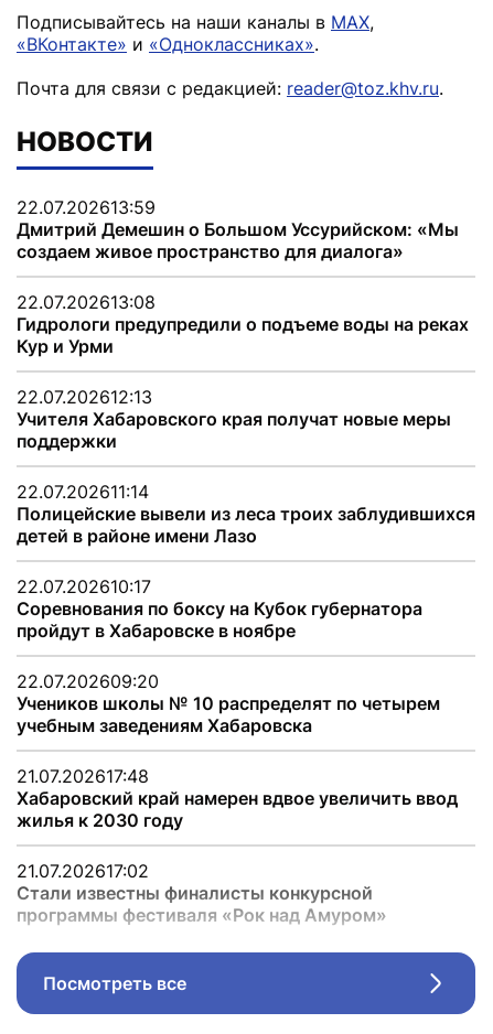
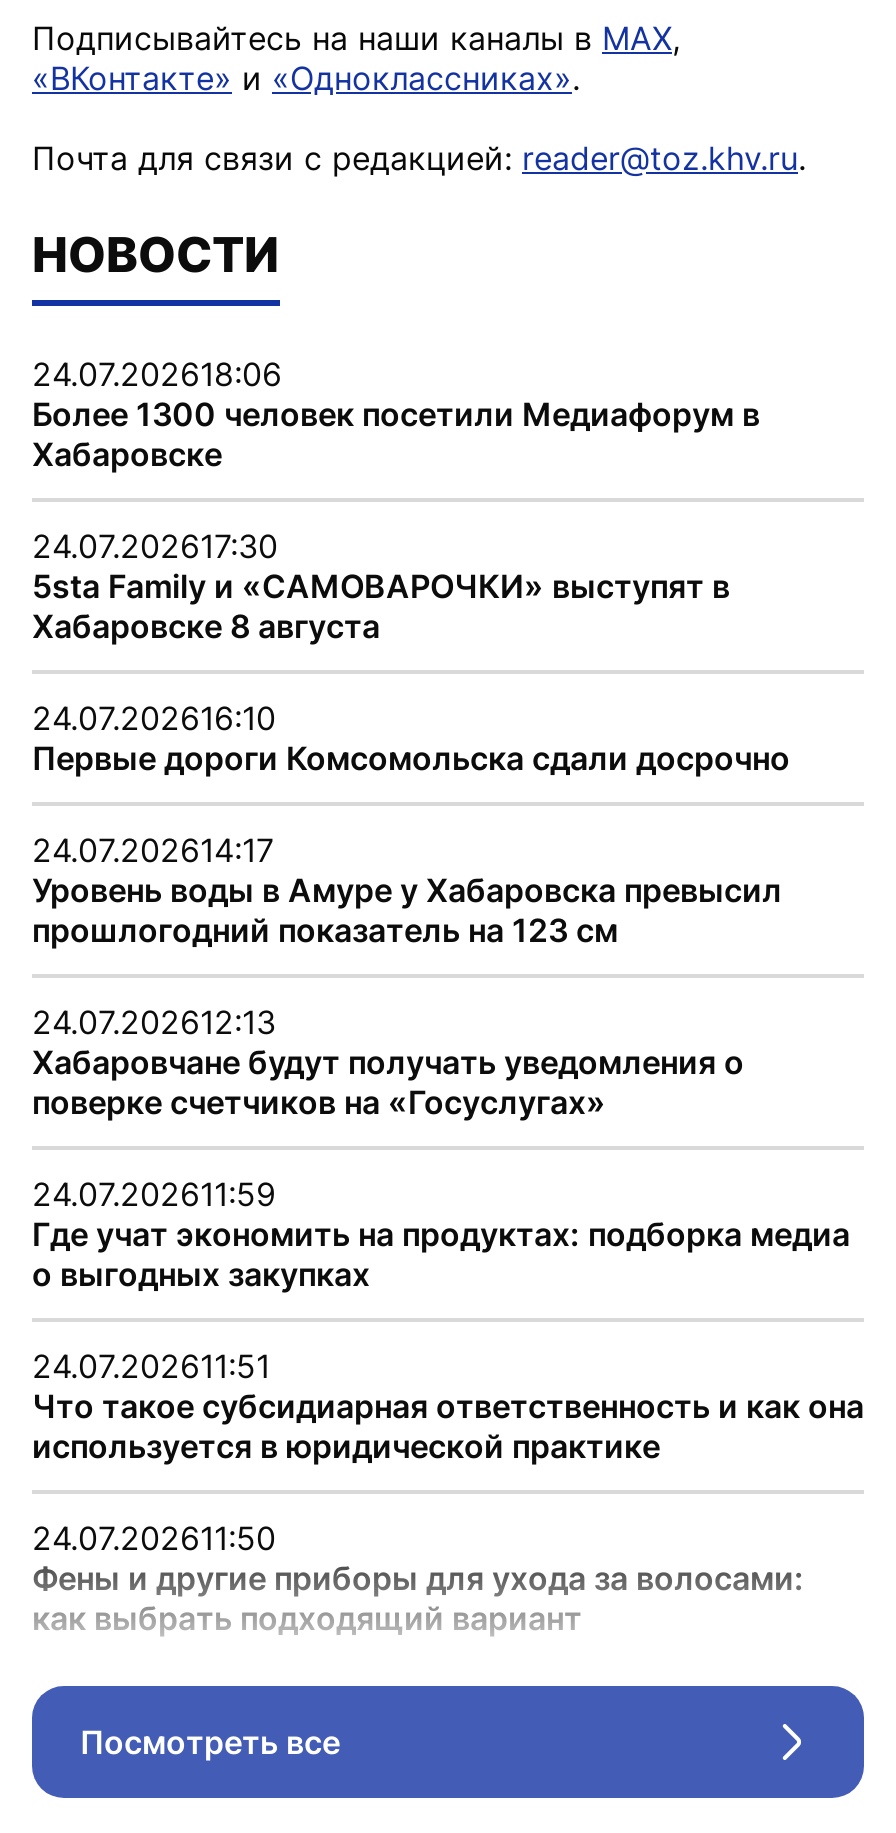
[17,196,459,262] 22.07.202613:59 | Дмитрий Демешин о Большом Уссурийском: «Мы | создаем живое пространство для диалога» -> [32,354,760,474] 24.07.202618:06 | Более 1300 человек посетили Медиафорум в | Хабаровске
[17,291,469,357] 22.07.202613:08 | Гидрологи предупредили о подъеме воды на реках | Кур и Урми -> [32,526,730,646] 24.07.202617:30 | 5sta Family и «САМОВАРОЧКИ» выступят в | Хабаровске 8 августа
[17,386,451,452] 22.07.202612:13 | Учителя Хабаровского края получат новые меры | поддержки -> [32,698,790,778] 24.07.202616:10 | Первые дороги Комсомольска сдали досрочно
[17,481,475,547] 22.07.202611:14 | Полицейские вывели из леса троих заблудившихся | детей в районе имени Лазо -> [32,830,782,950] 24.07.202614:17 | Уровень воды в Амуре у Хабаровска превысил | прошлогодний показатель на 123 см
[17,575,422,642] 22.07.202610:17 | Соревнования по боксу на Кубок губернатора | пройдут в Хабаровске в ноябре -> [32,1002,744,1122] 24.07.202612:13 | Хабаровчане будут получать уведомления о | поверке счетчиков на «Госуслугах»
[17,670,440,736] 22.07.202609:20 | Учеников школы № 10 распределят по четырем | учебным заведениям Хабаровска -> [32,1174,850,1294] 24.07.202611:59 | Где учат экономить на продуктах: подборка медиа | о выгодных закупках
[17,765,458,831] 21.07.202617:48 | Хабаровский край намерен вдвое увеличить ввод | жилья к 2030 году -> [32,1346,864,1466] 24.07.202611:51 | Что такое субсидиарная ответственность и как она | используется в юридической практике
[17,860,387,926] 21.07.202617:02 | Стали известны финалисты конкурсной | программы фестиваля «Рок над Амуром» -> [32,1518,804,1638] 24.07.202611:50 | Фены и другие приборы для ухода за волосами: | как выбрать подходящий вариант

